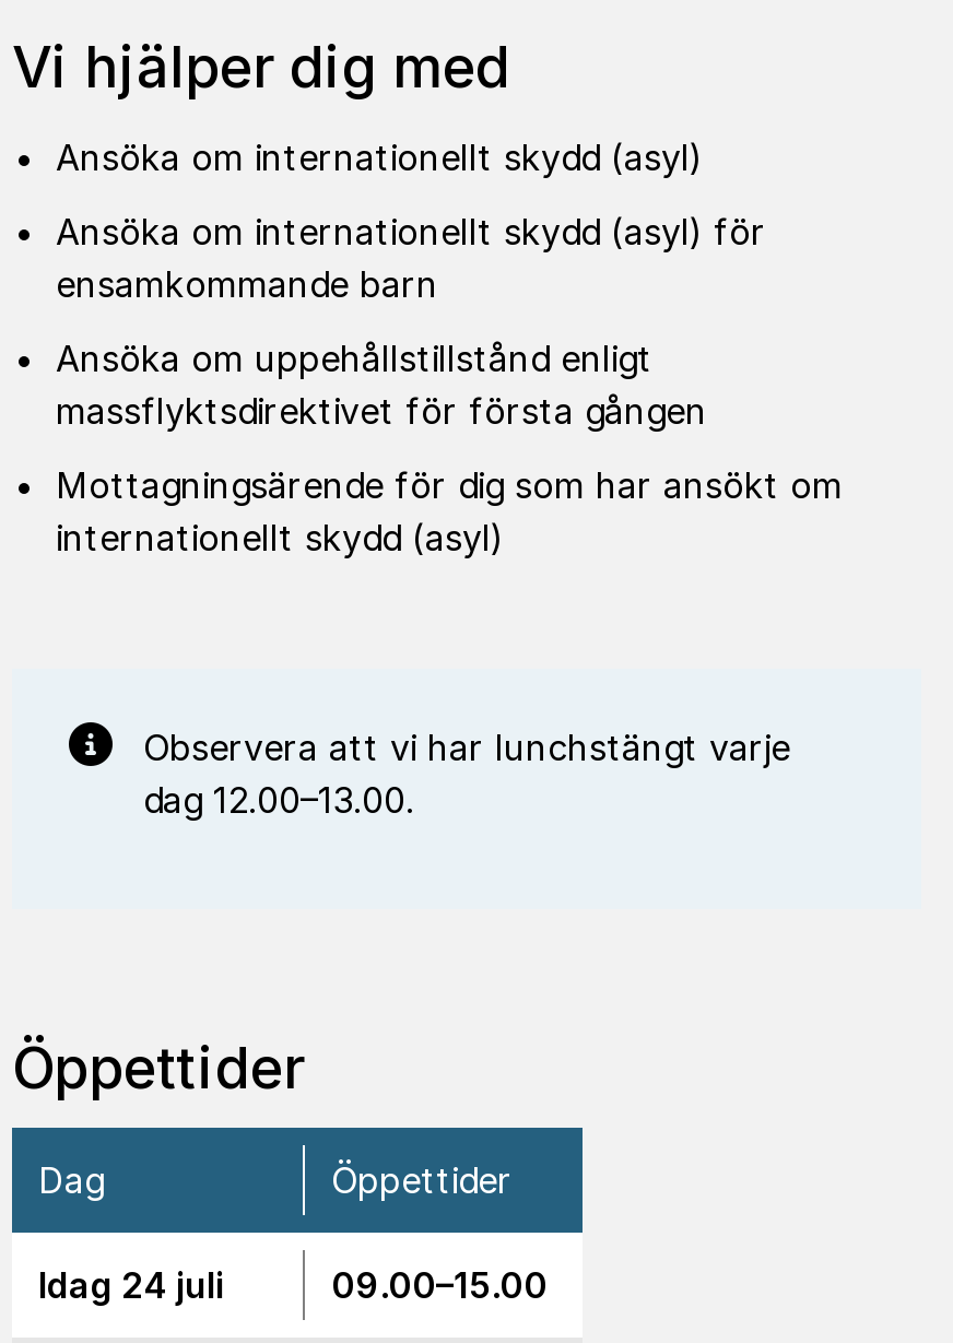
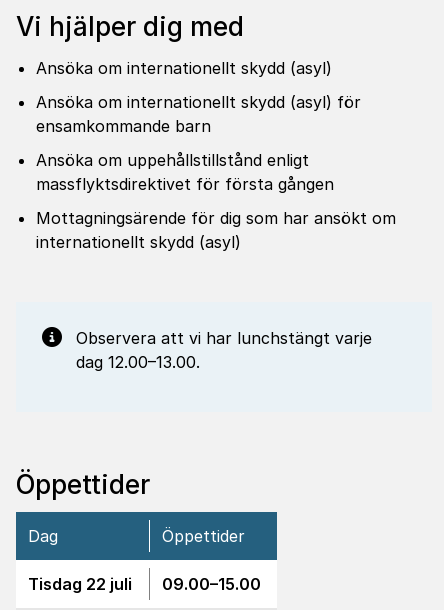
[38,1263,224,1307] Idag 24 juli -> [28,574,132,594] Tisdag 22 juli

